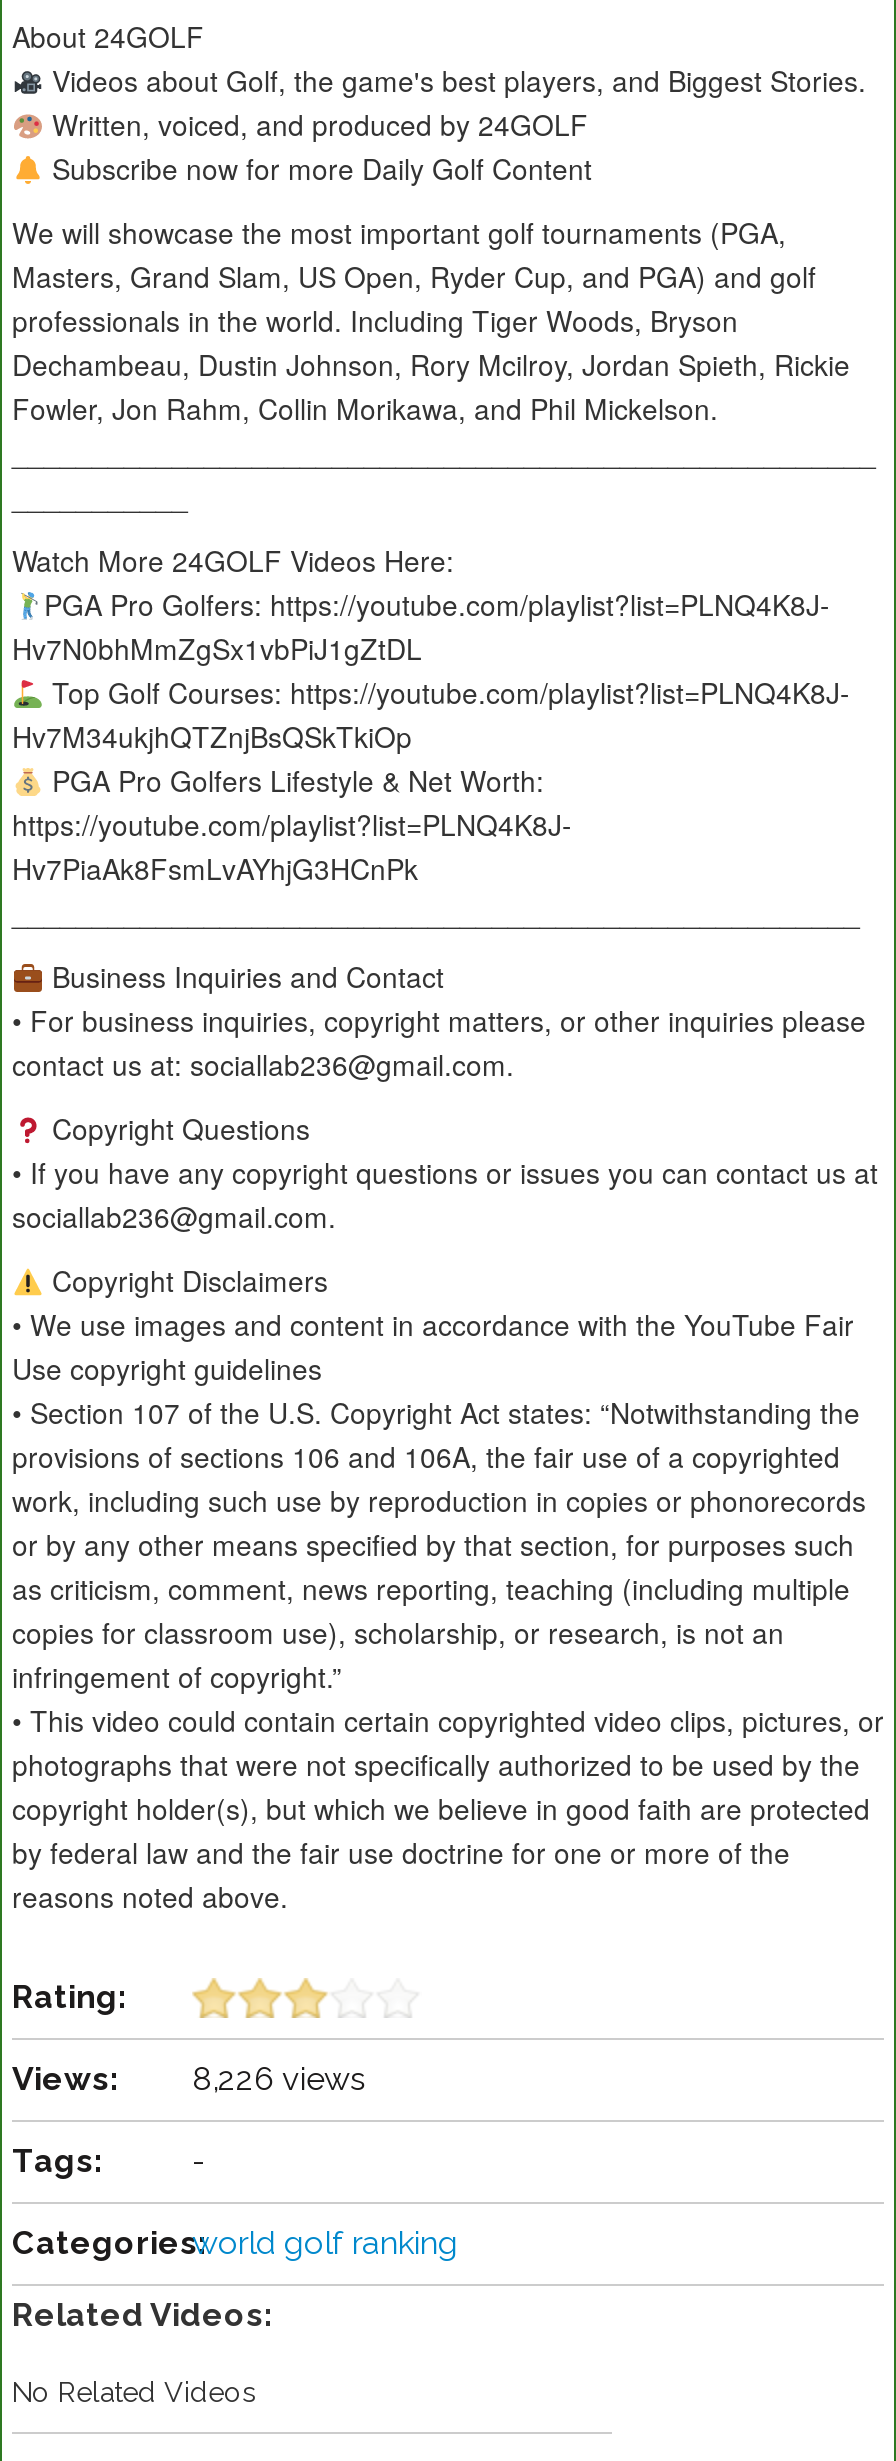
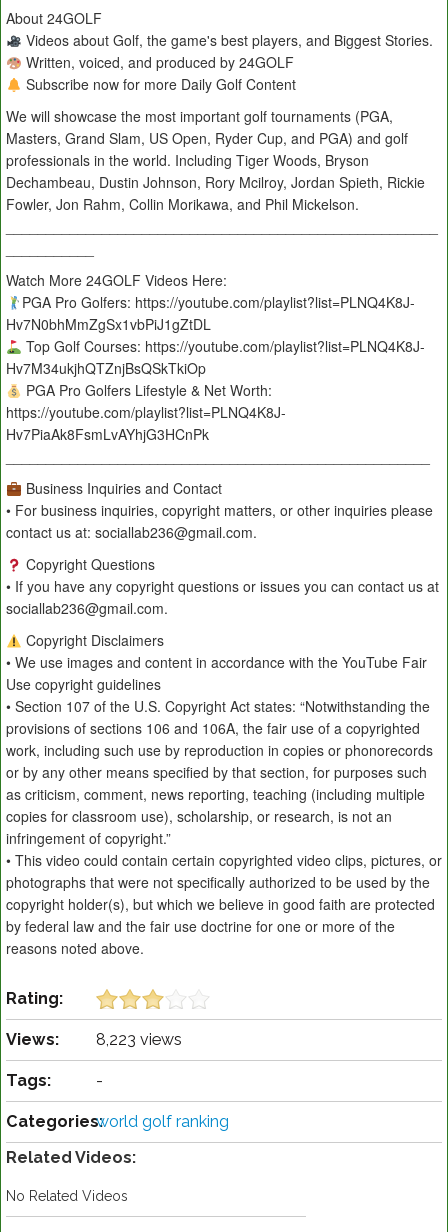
[12,2061,366,2099] Views: 8,226 views -> [6,1030,182,1049] Views: 8,223 views

